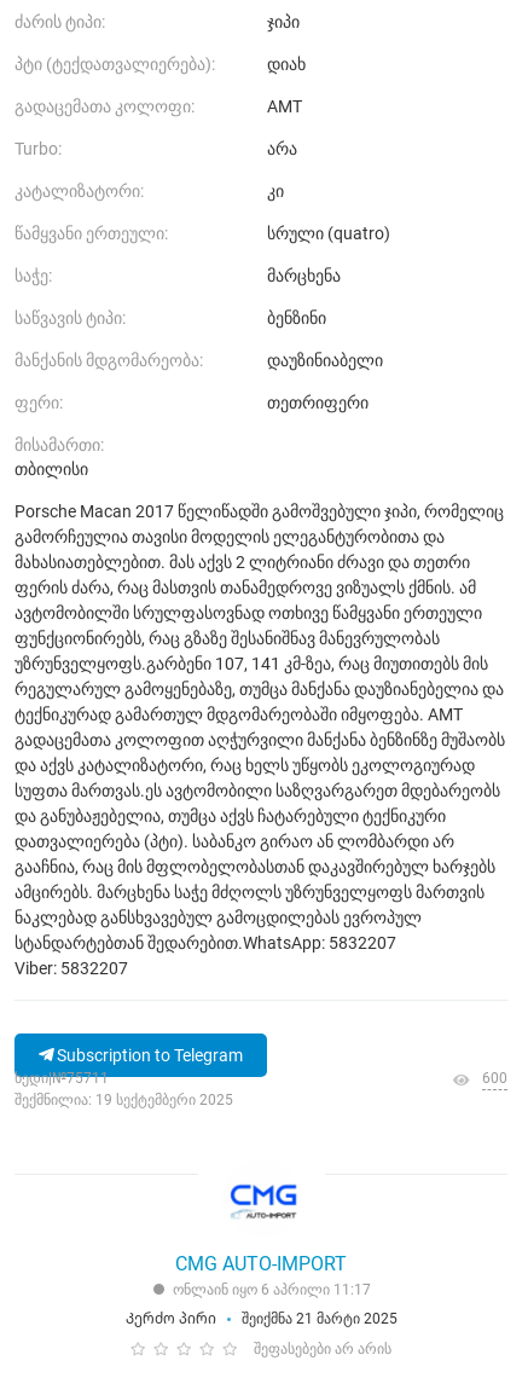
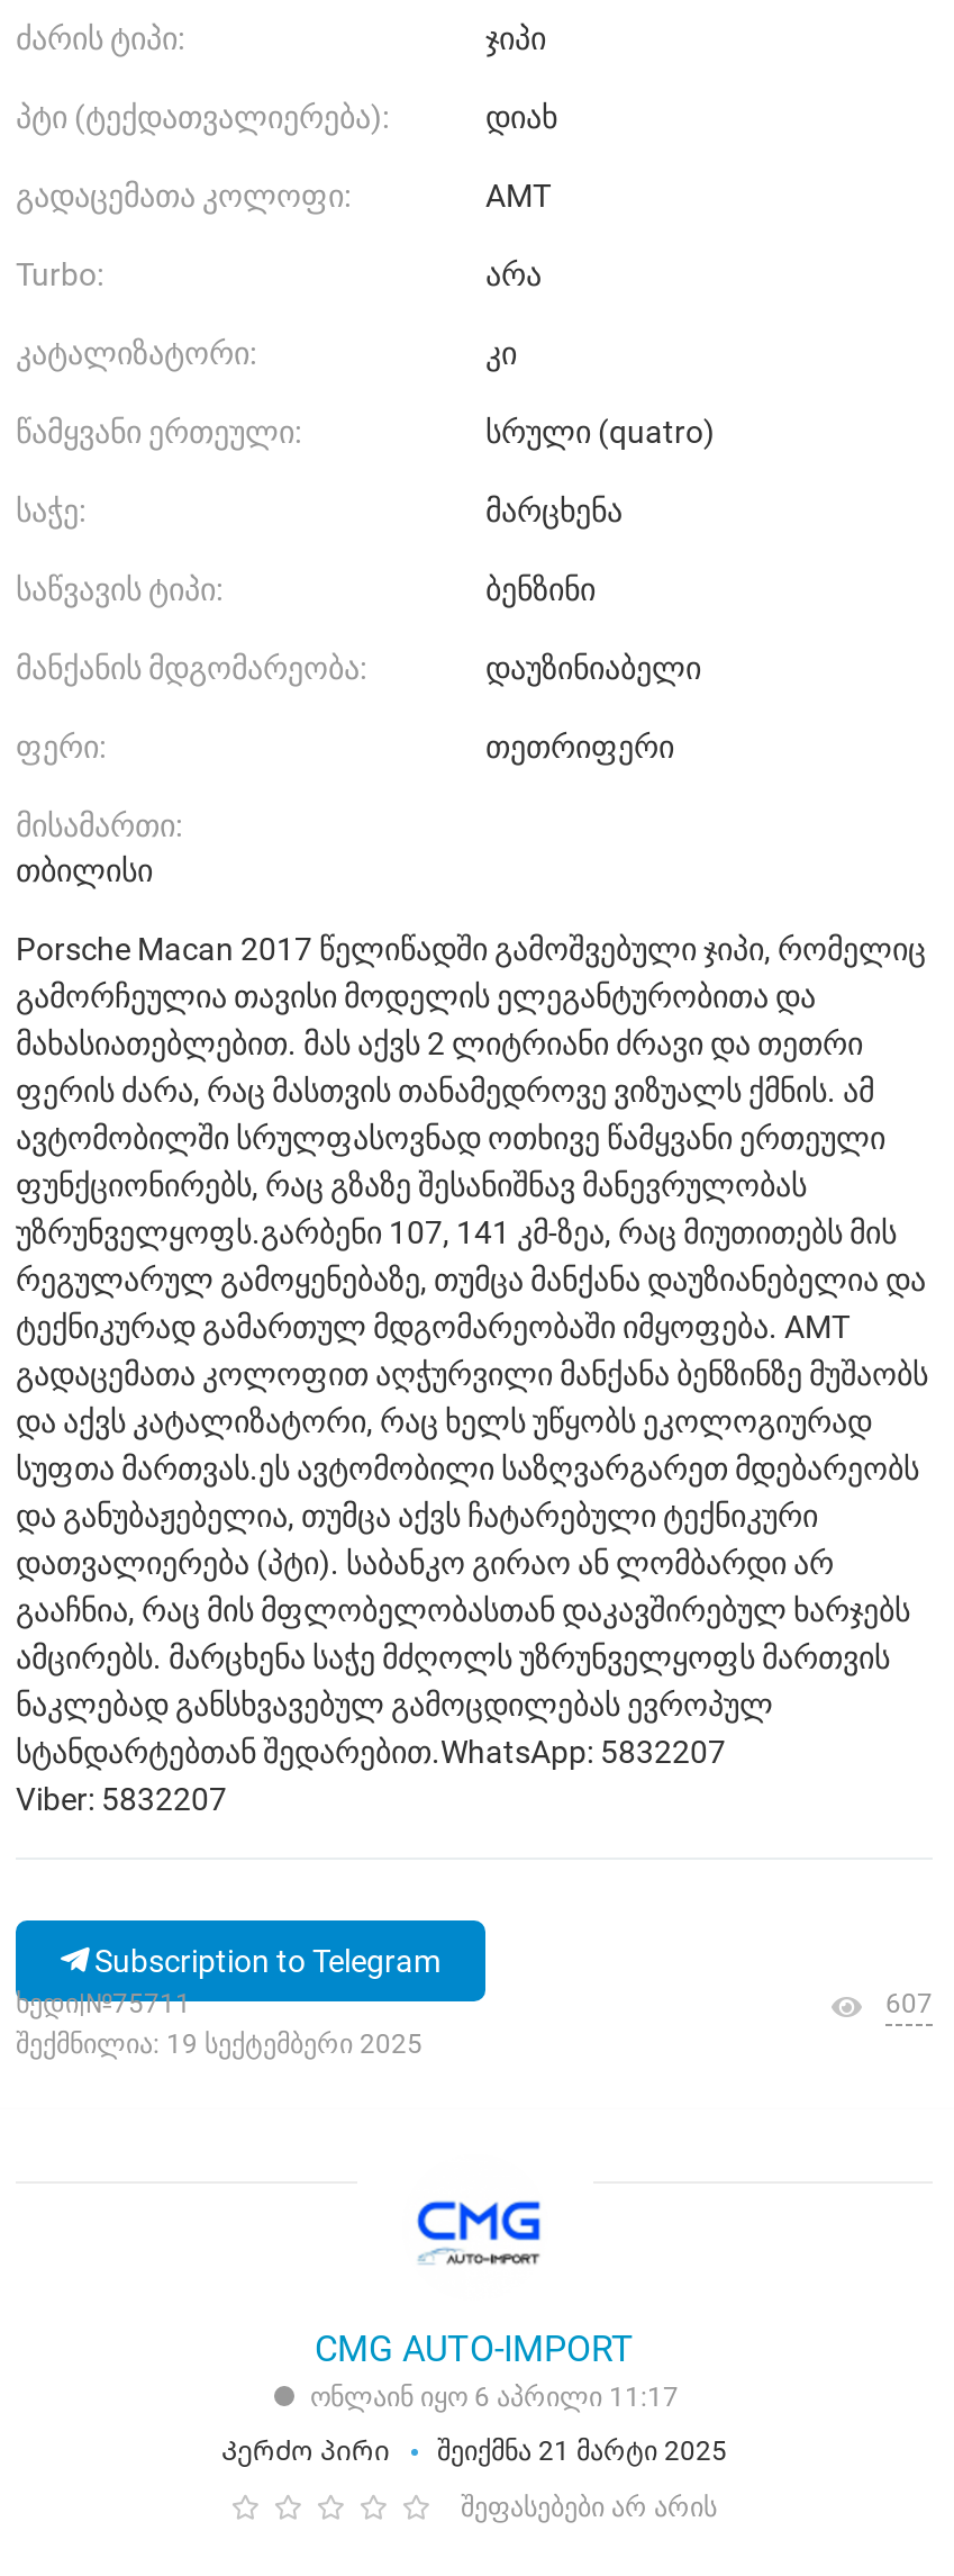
[482,1070,507,1087] 600 -> [885,1988,933,2019] 607

